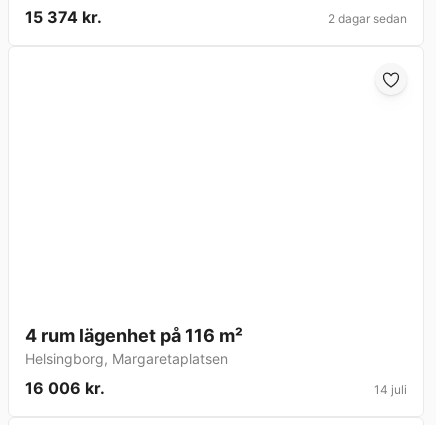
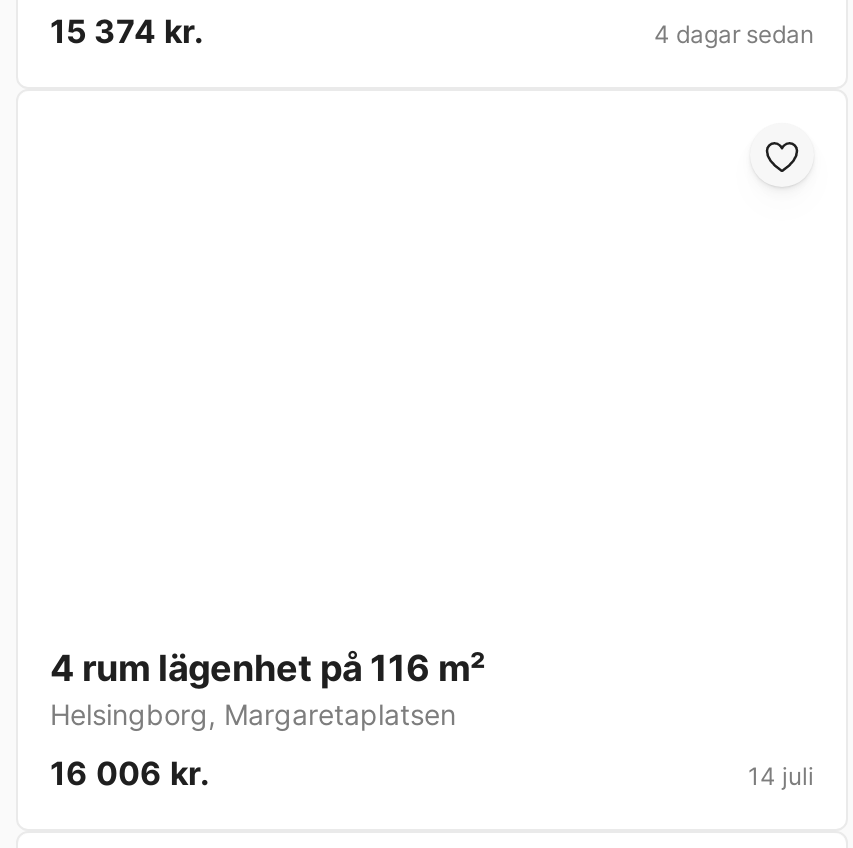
[328,11,407,26] 2 dagar sedan -> [654,20,814,50] 4 dagar sedan

